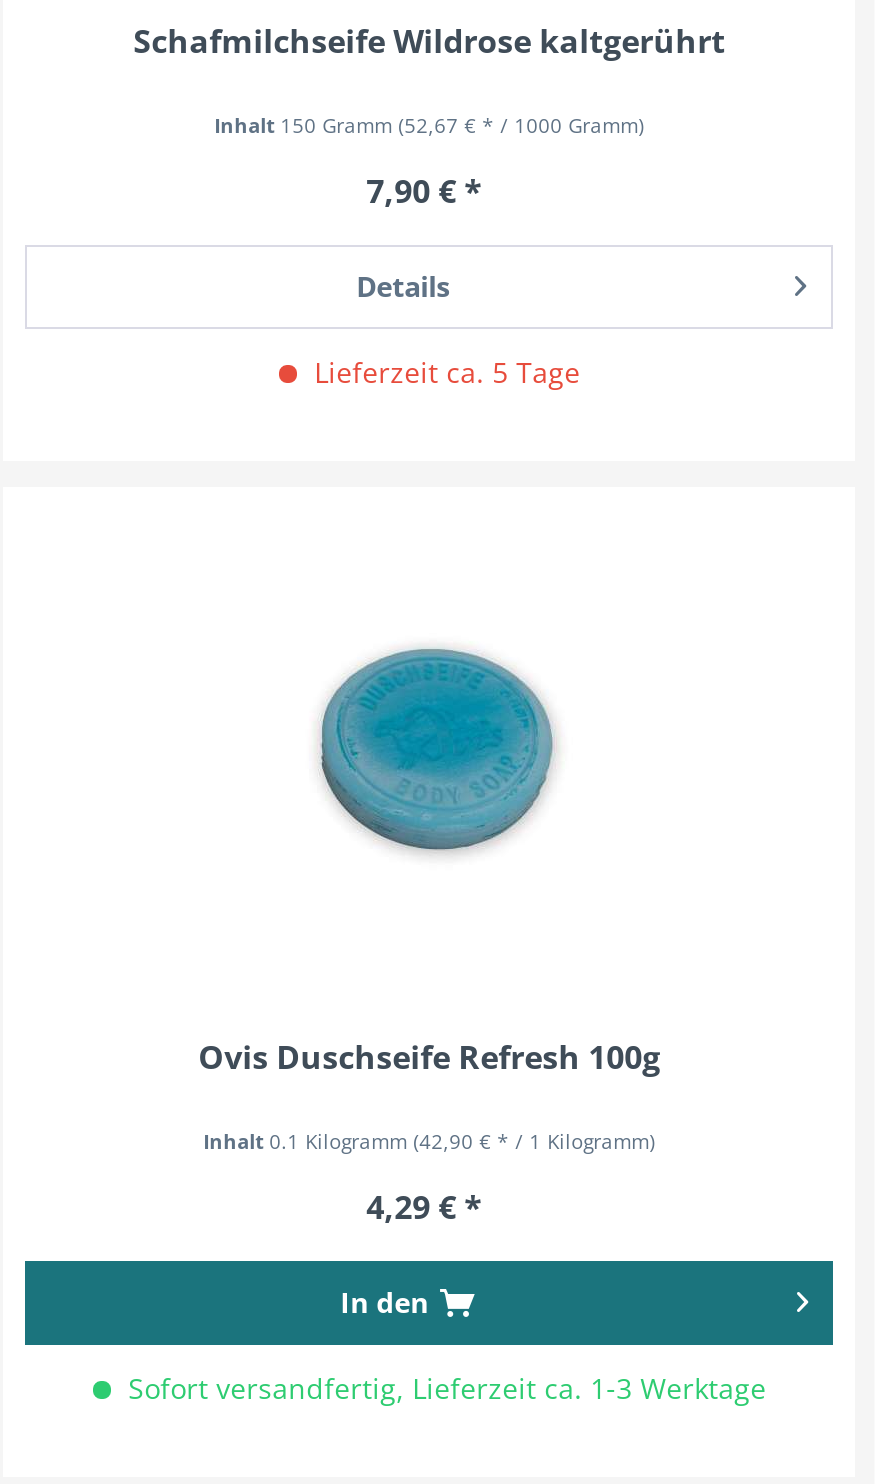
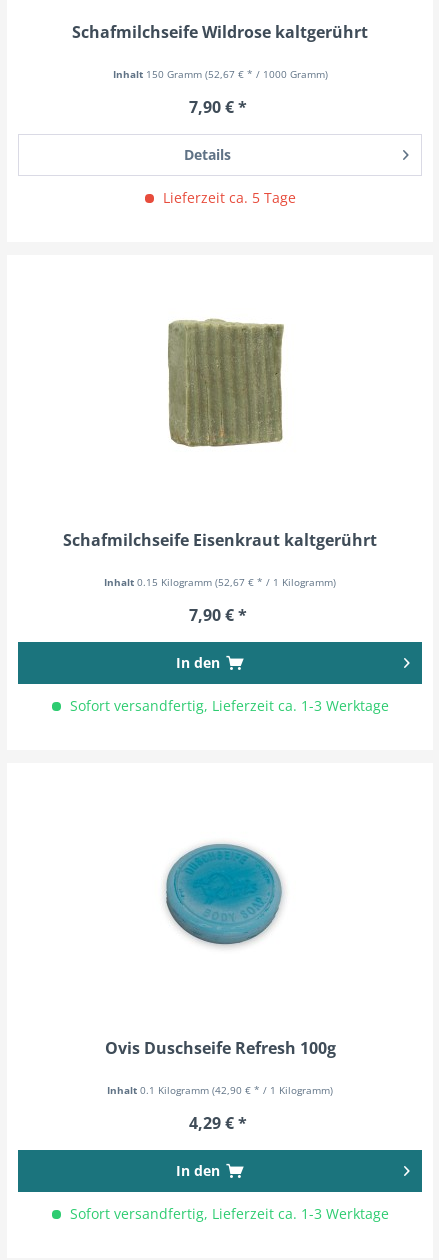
none -> [63,529,389,715] Schafmilchseife Eisenkraut kaltgerührt | Inhalt 0.15 Kilogramm (52,67 € * / 1 Kilogramm) | 7,90 € * | In den | Sofort versandfertig, Lieferzeit ca. 1-3 Werktage
none -> [167,318,285,448] [image]

